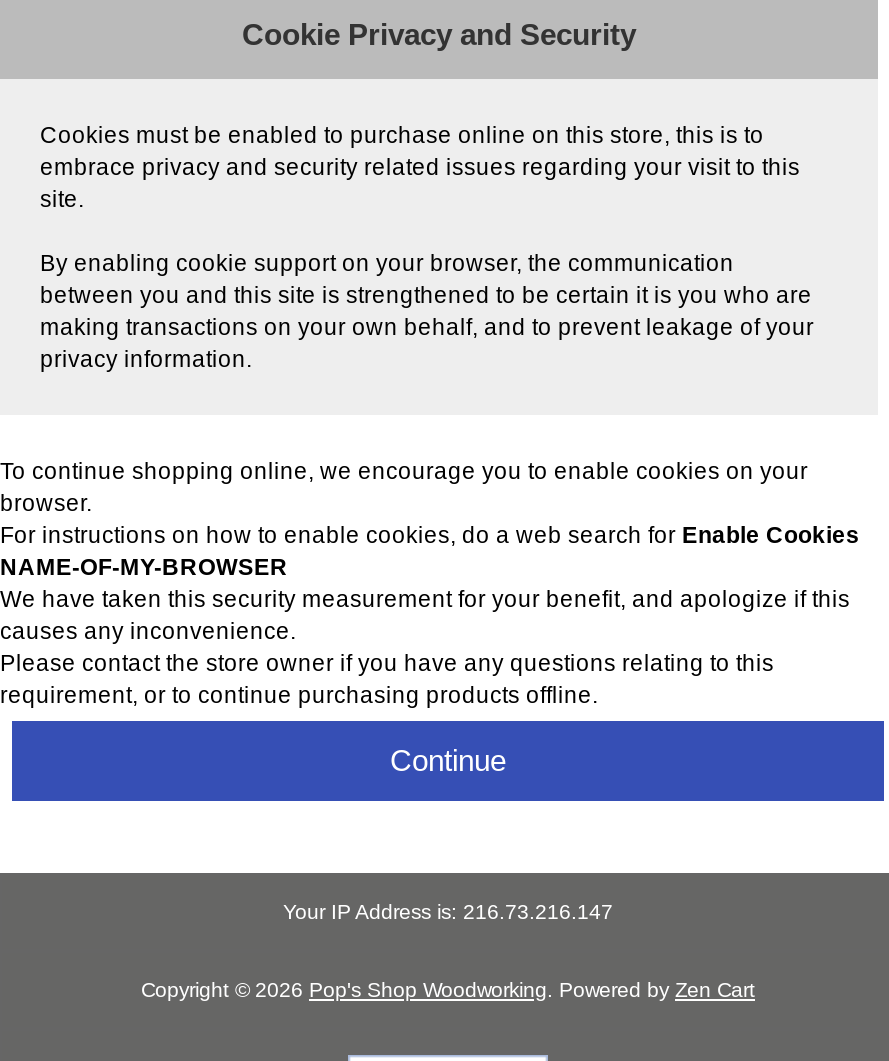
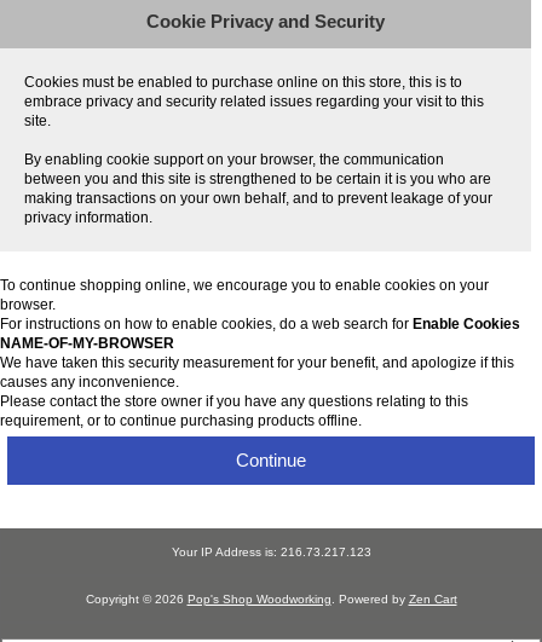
[283,900,613,922] Your IP Address is: 216.73.216.147 -> [171,545,371,558] Your IP Address is: 216.73.217.123

